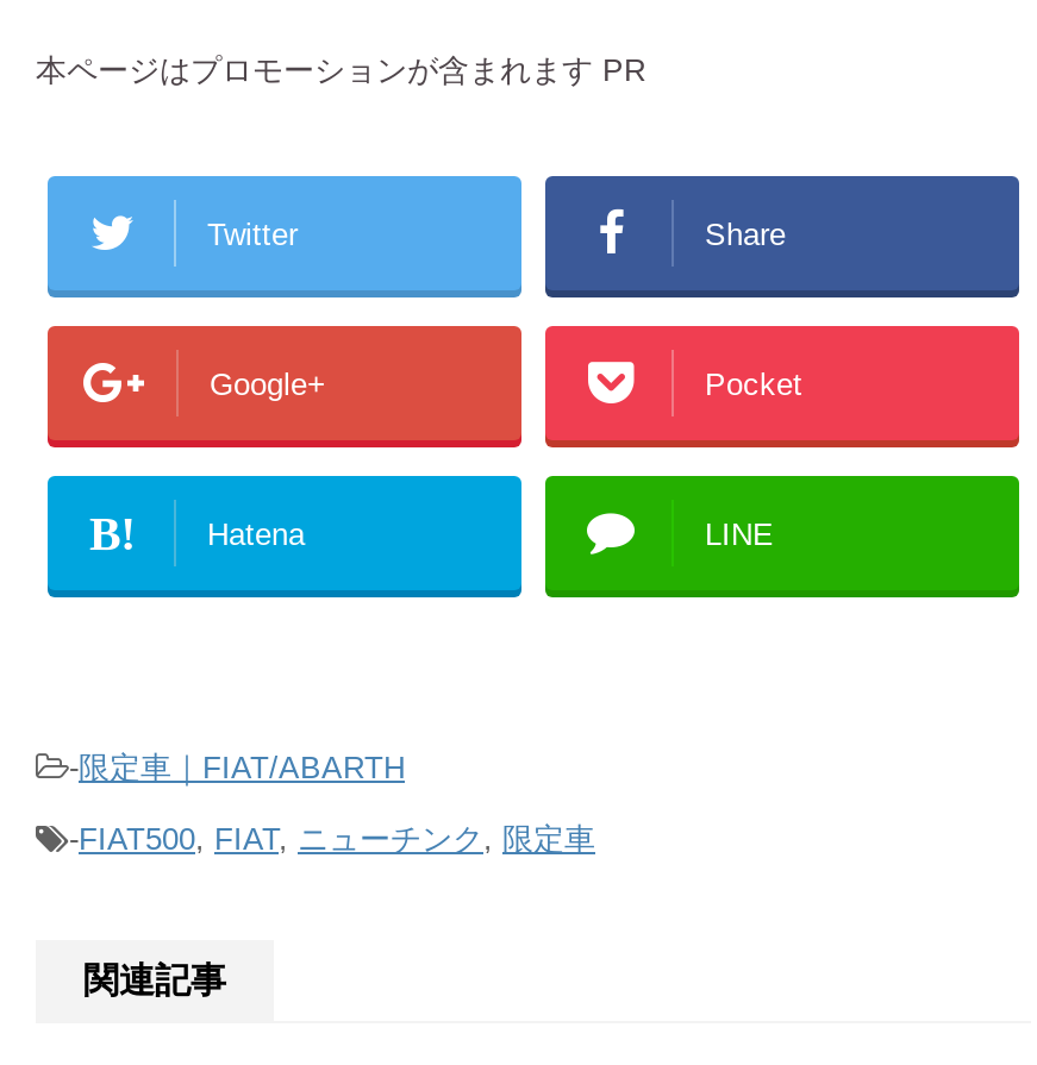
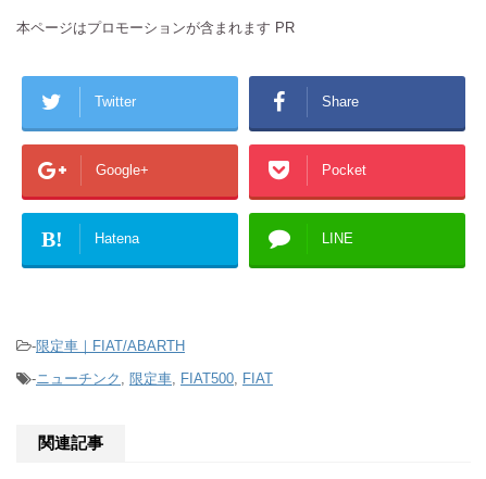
[69,822,595,858] -FIAT500, FIAT,ニューチンク,限定車 -> [32,370,273,387] -ニューチンク,限定車,FIAT500, FIAT

